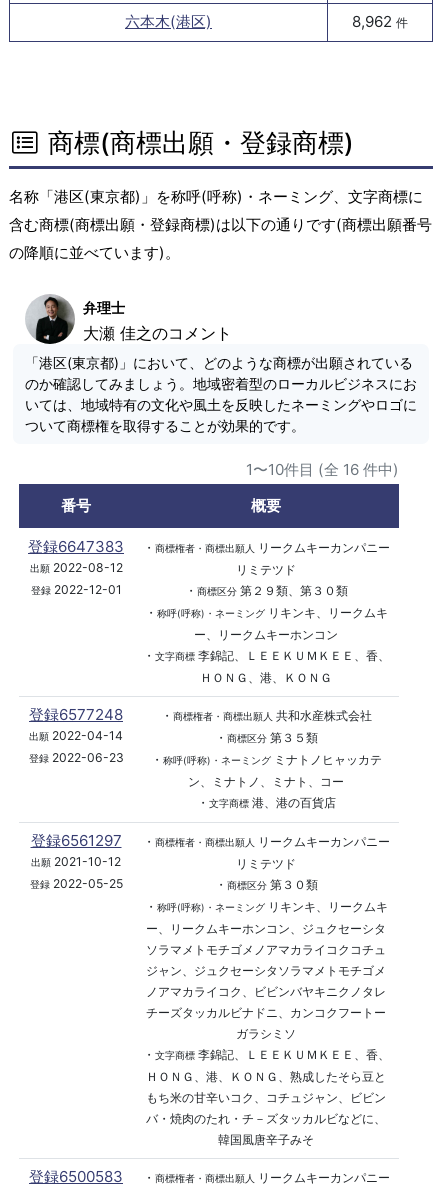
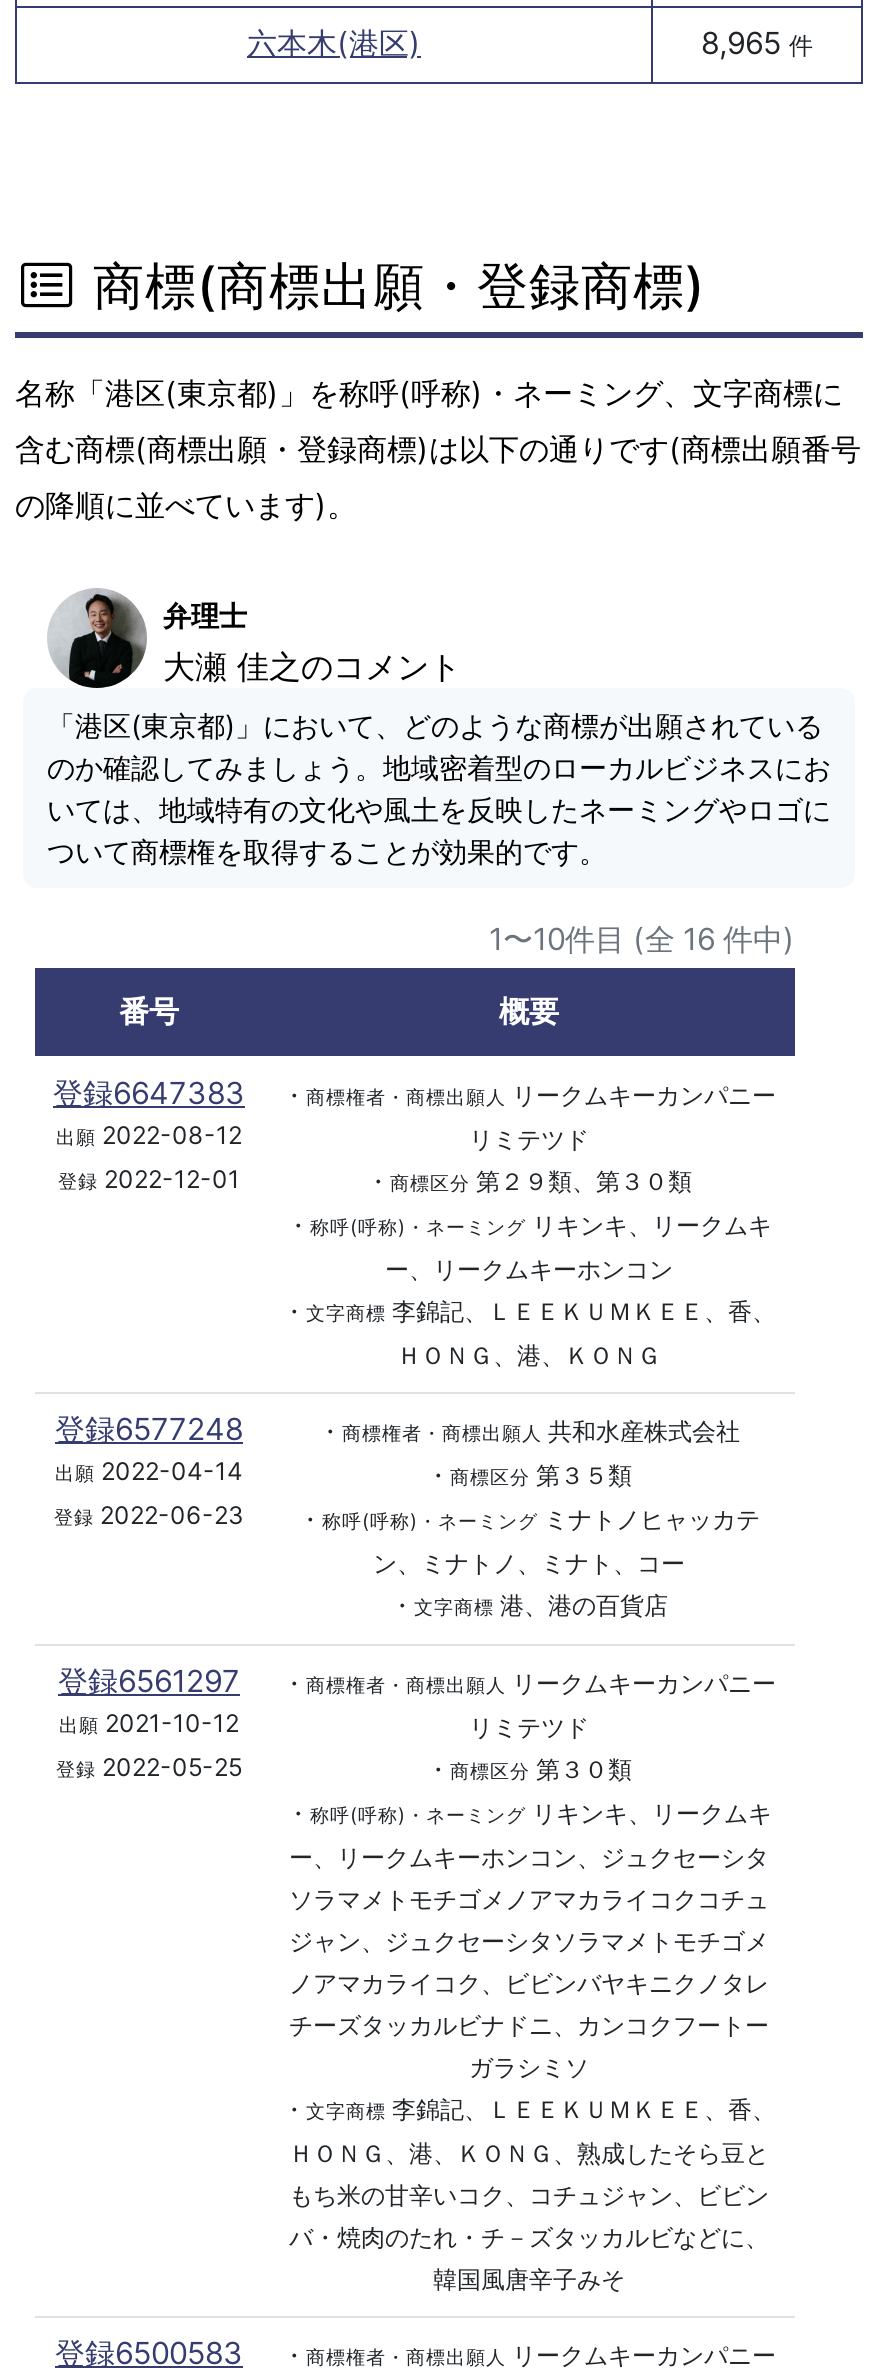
[352,12,408,31] 8,962件 -> [701,24,813,62] 8,965件

